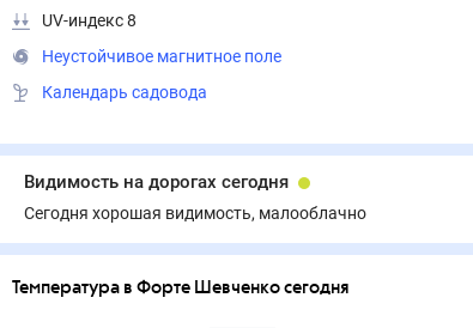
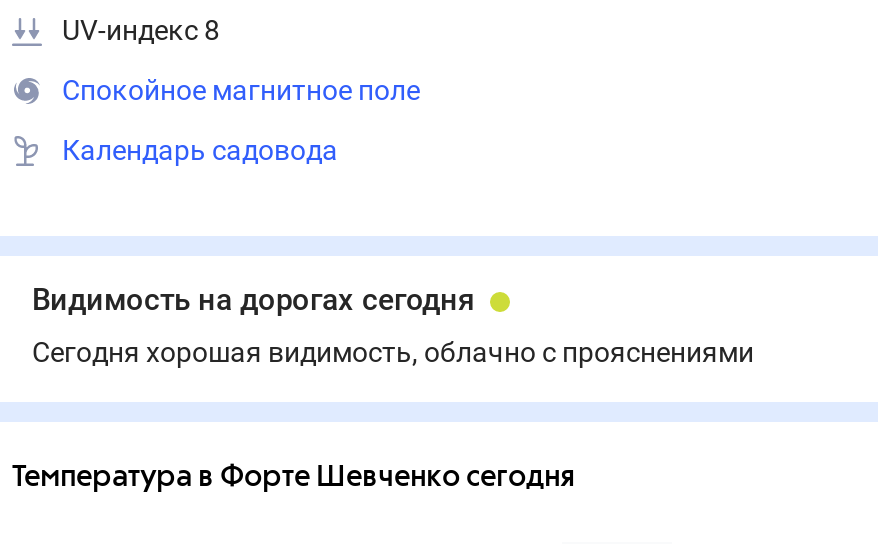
[42,47,281,66] Неустойчивое магнитное поле -> [62,74,420,106] Спокойное магнитное поле
[24,204,366,223] Сегодня хорошая видимость, малооблачно -> [32,336,754,368] Сегодня хорошая видимость, облачно с прояснениями

